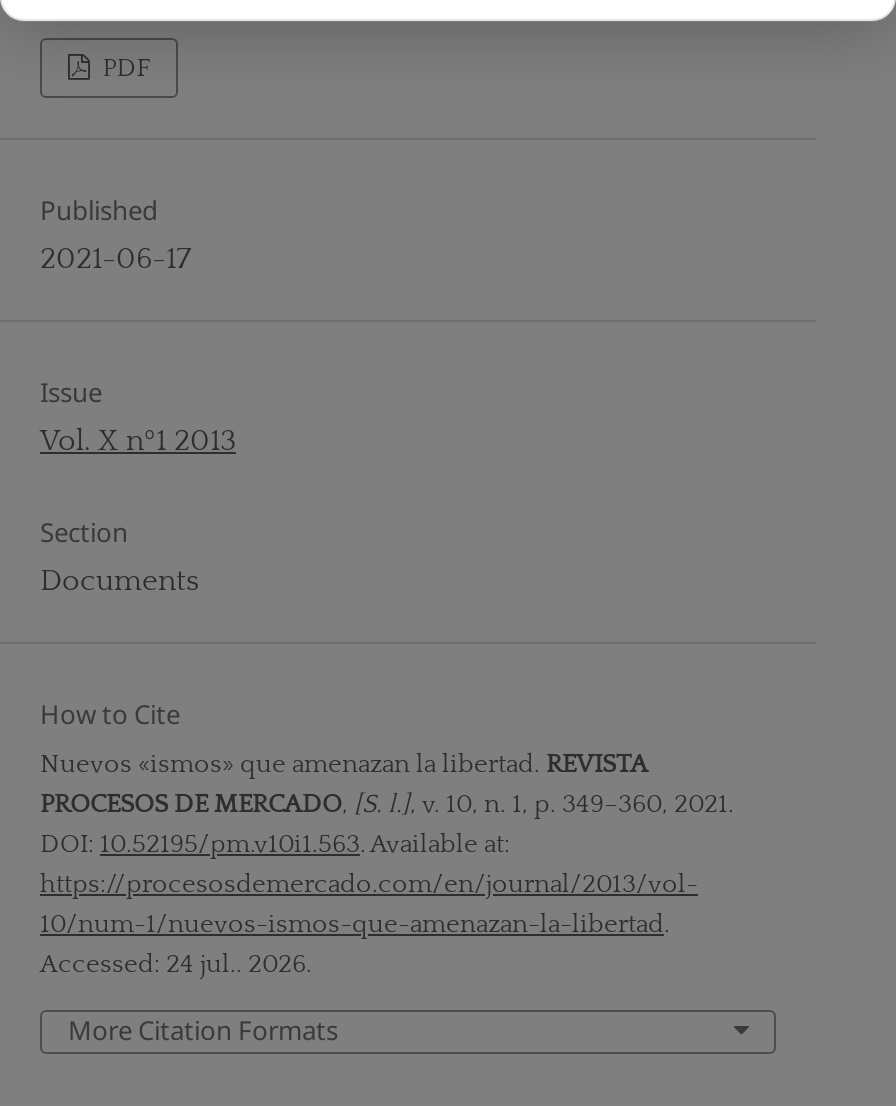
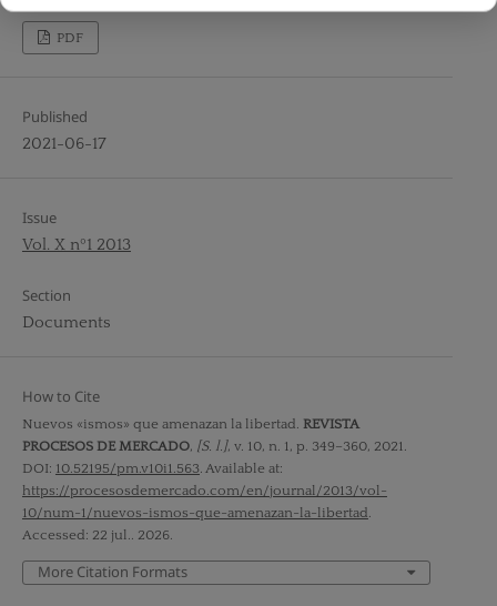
[40,950,312,978] Accessed: 24 jul.. 2026. -> [22,527,173,543] Accessed: 22 jul.. 2026.

